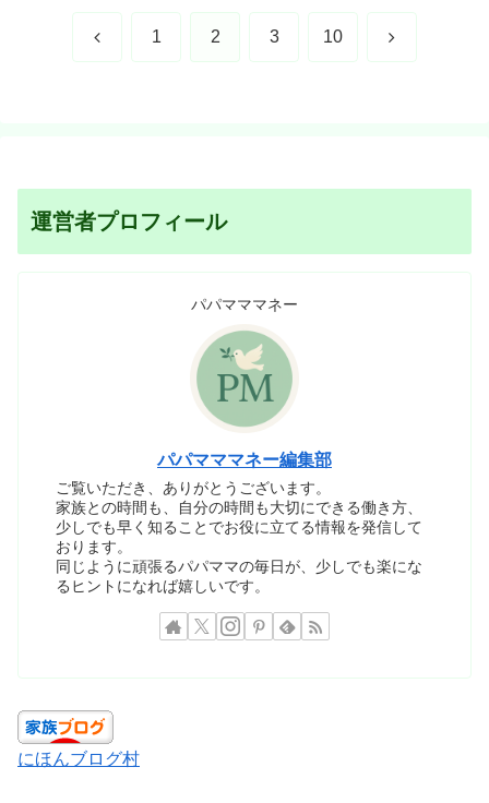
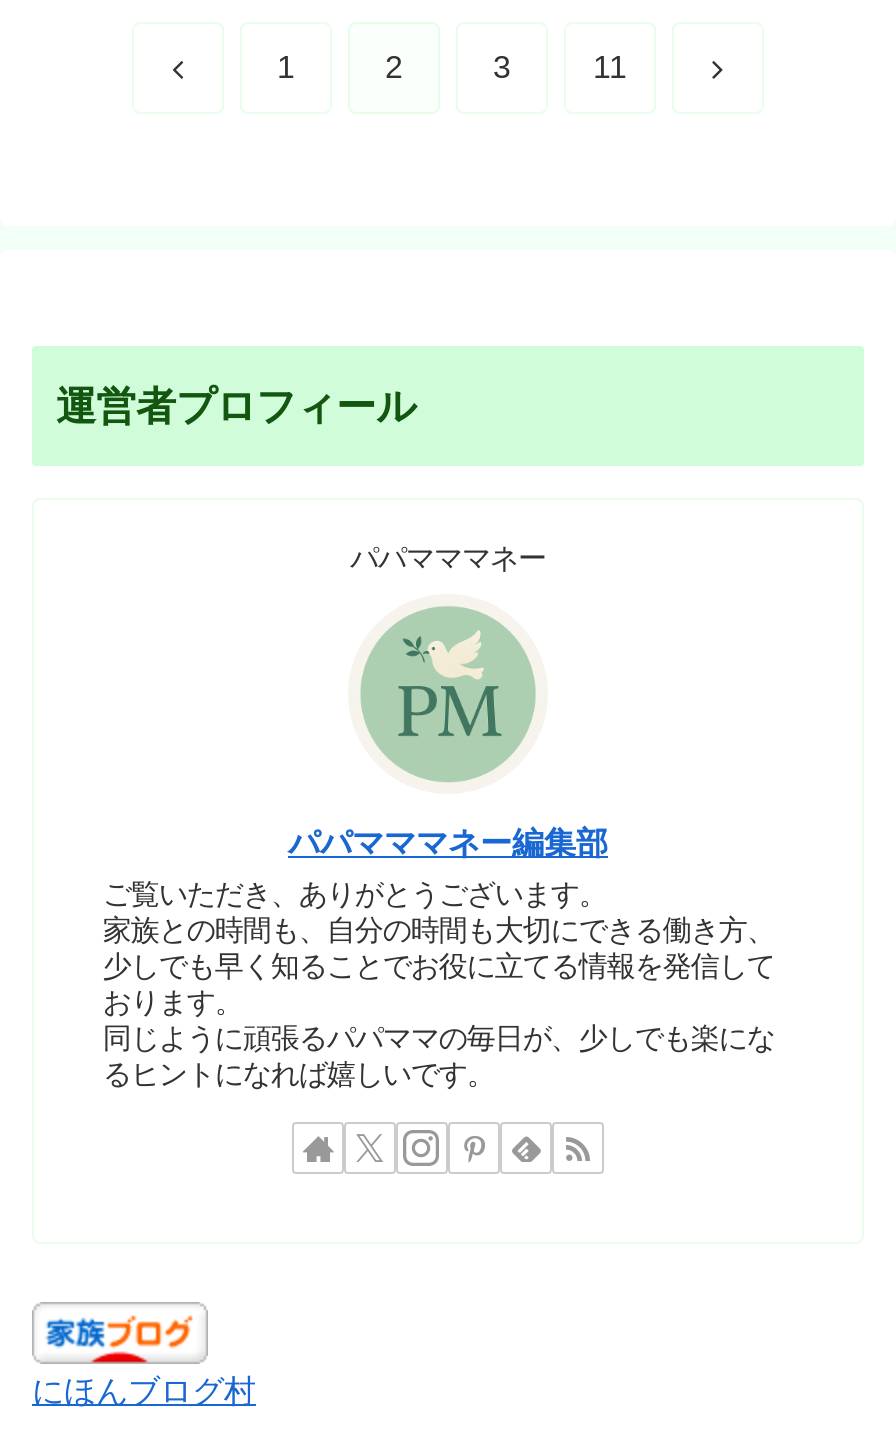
[323,28,343,46] 10 -> [593,51,627,85] 11

